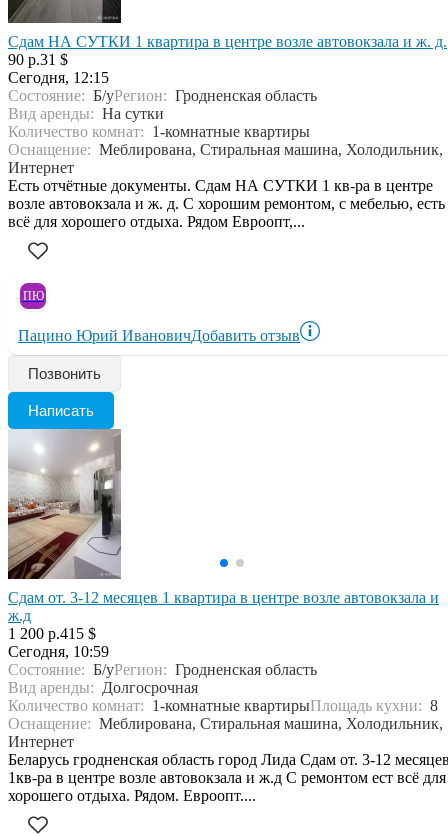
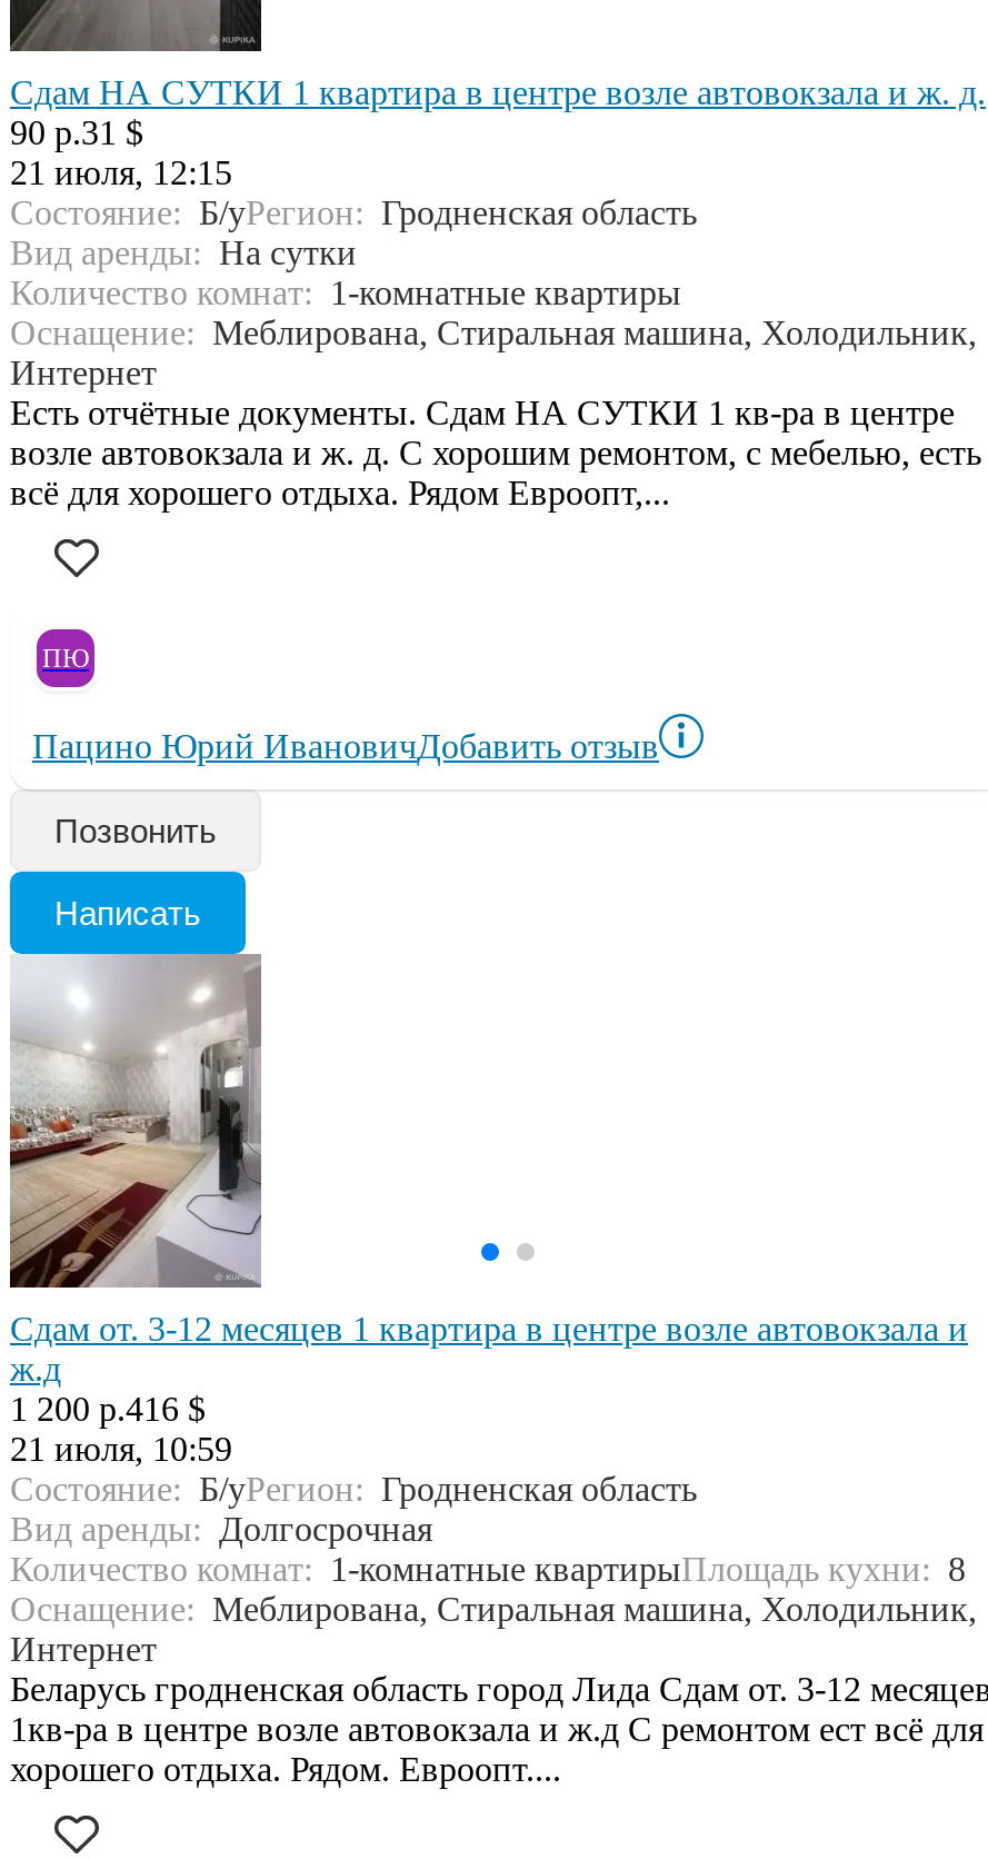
[8,69,109,86] Сегодня, 12:15 -> [10,153,232,191] 21 июля, 12:15
[8,625,109,660] 1 200 р.415 $ | Сегодня, 10:59 -> [10,1390,232,1467] 1 200 р.416 $ | 21 июля, 10:59

